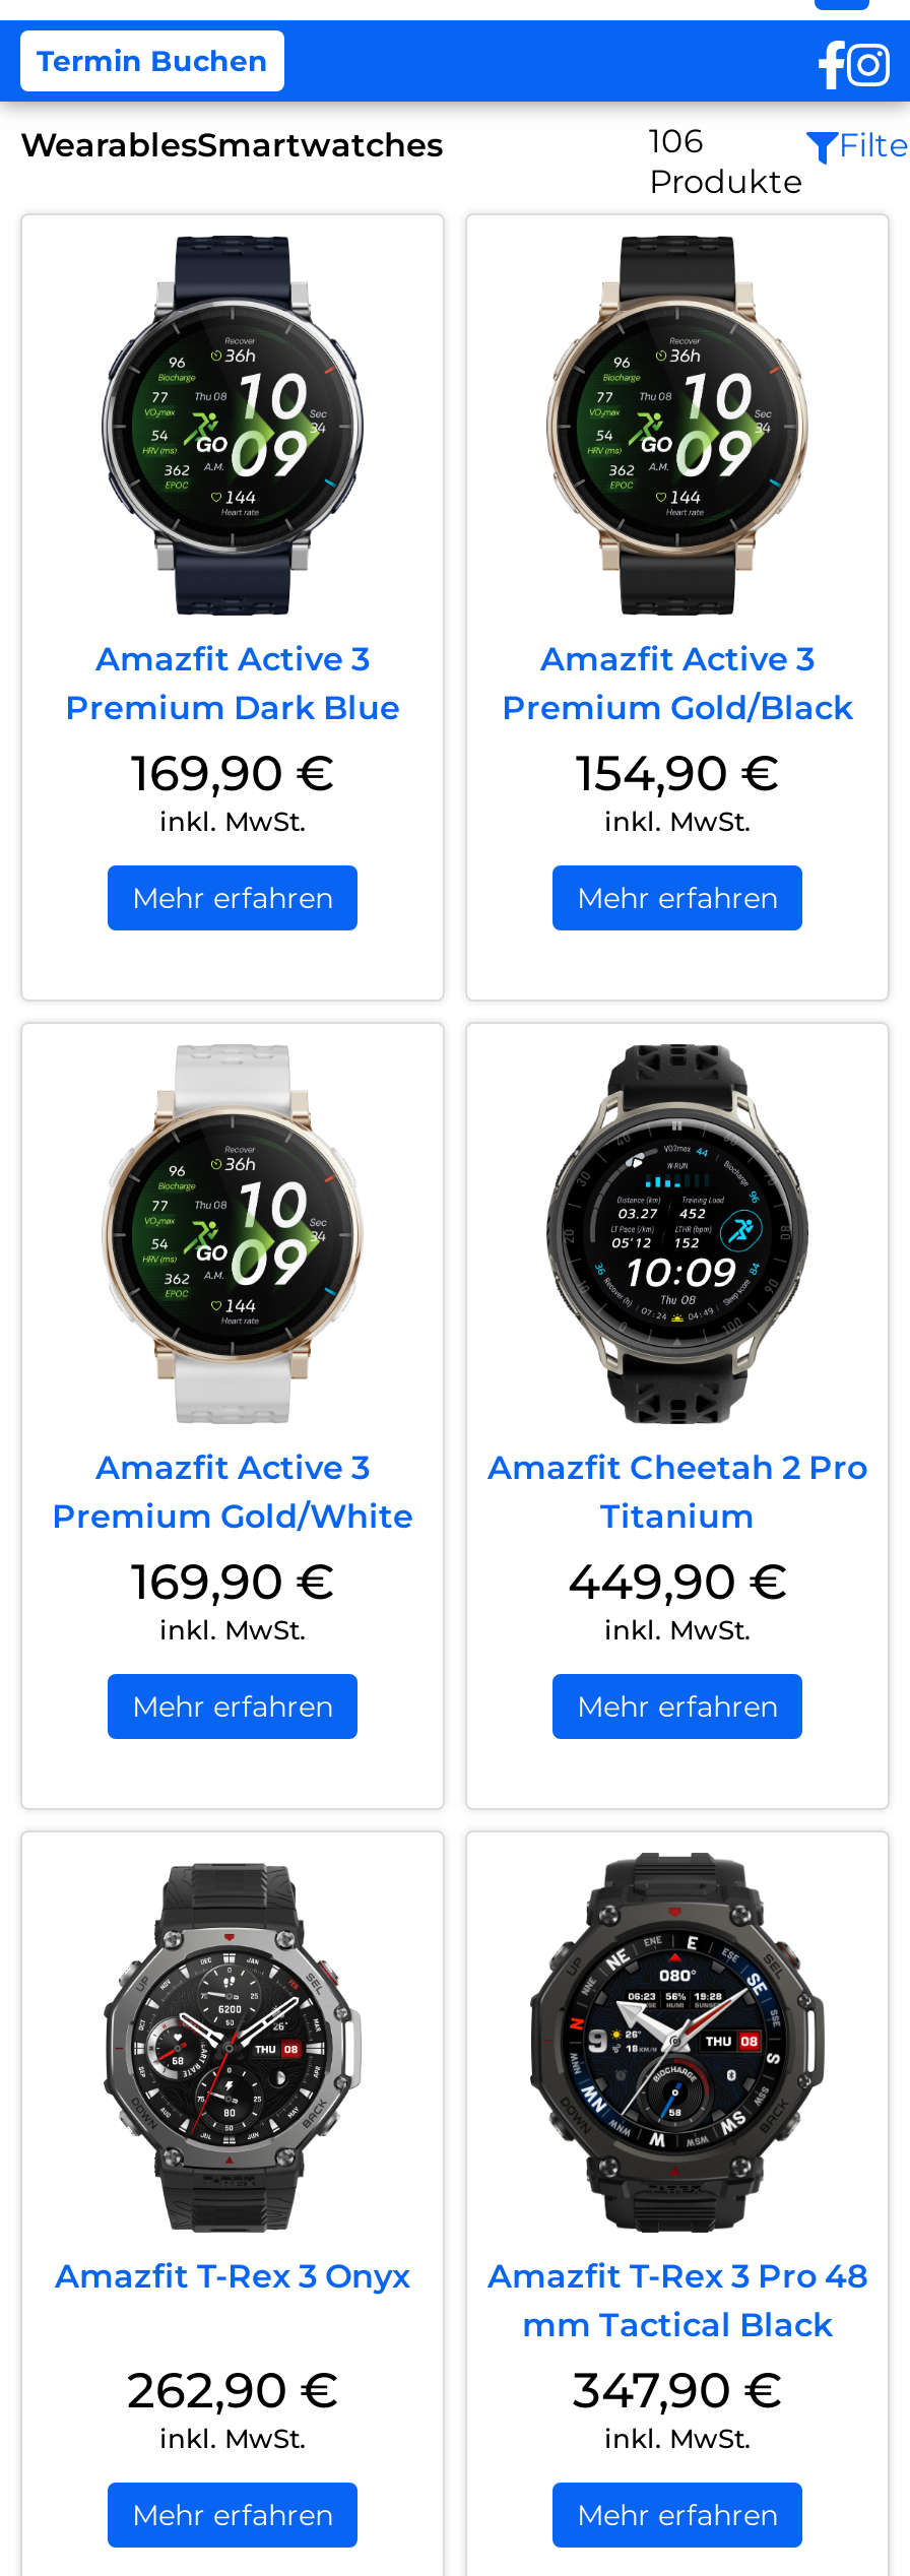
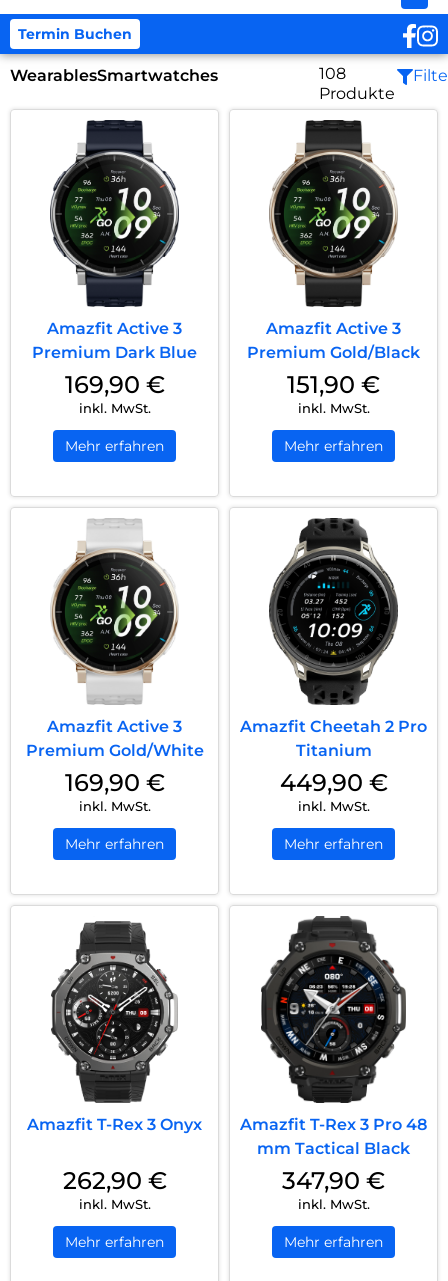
[649,122,704,160] 106 -> [319,64,346,83] 108
[576,744,779,802] 154,90 € -> [287,370,380,399] 151,90 €

